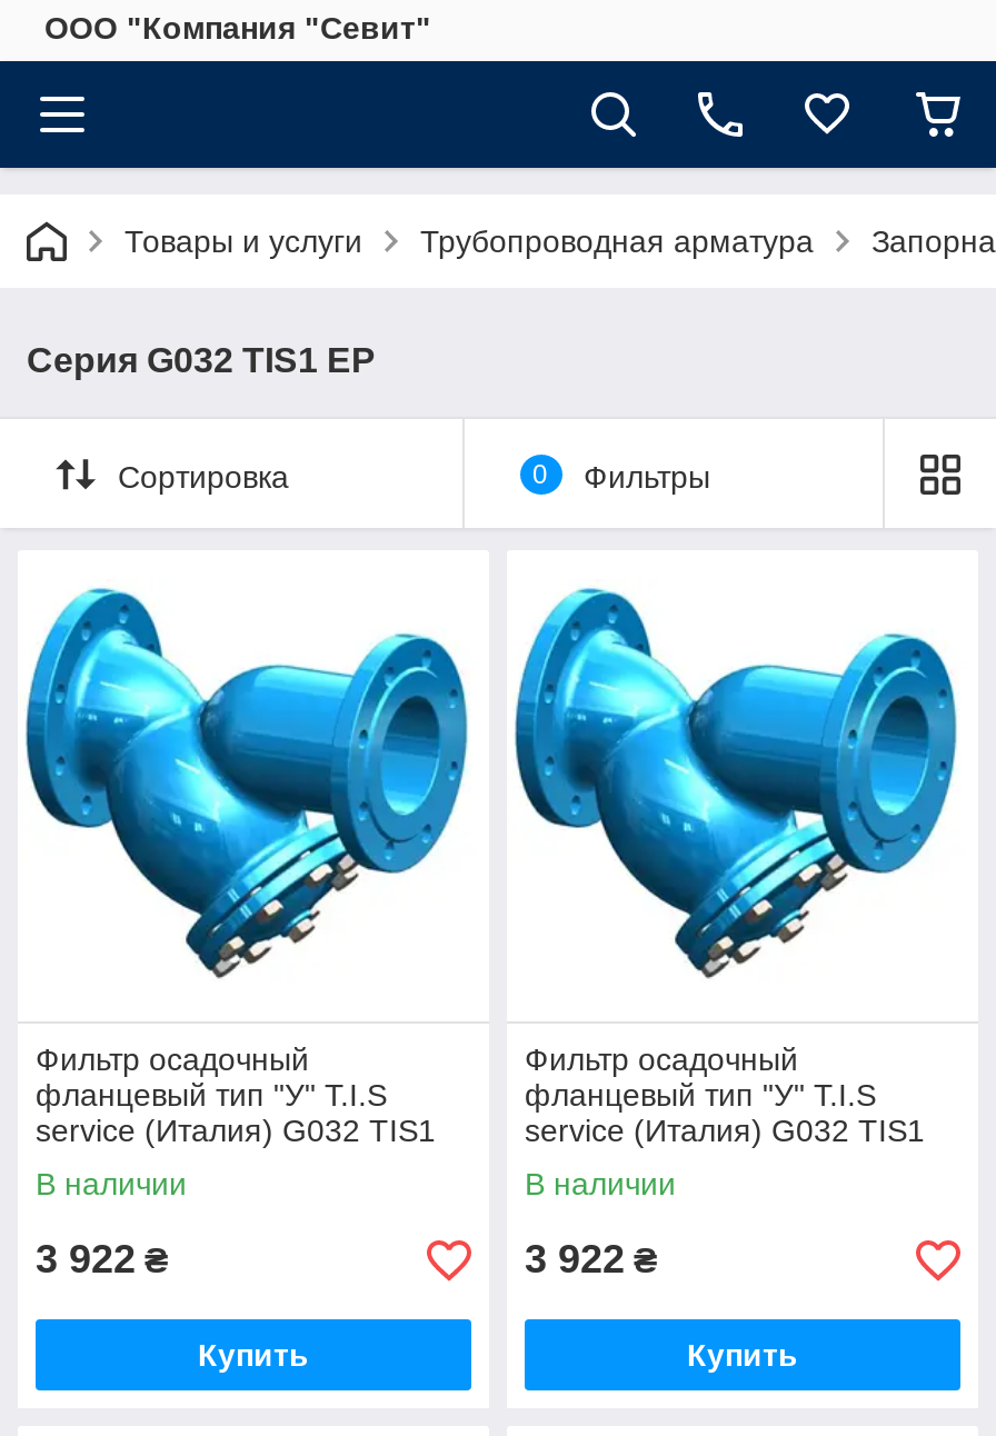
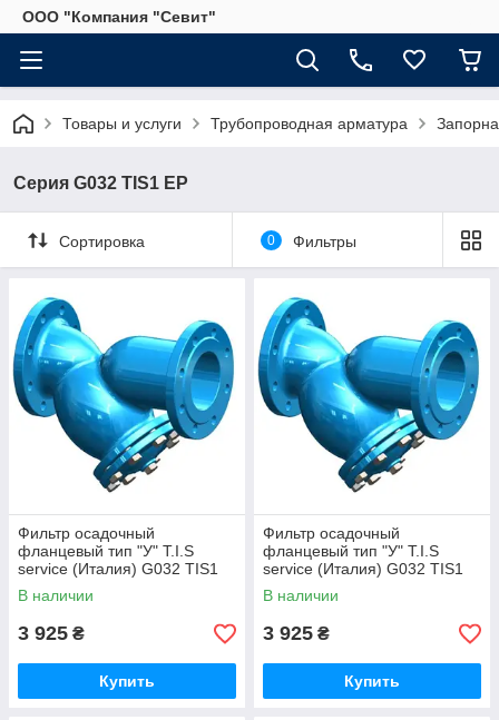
[36,1237,169,1282] 3 922 ₴ -> [18,622,85,644] 3 925 ₴
[525,1237,658,1282] 3 922 ₴ -> [263,622,330,644] 3 925 ₴

